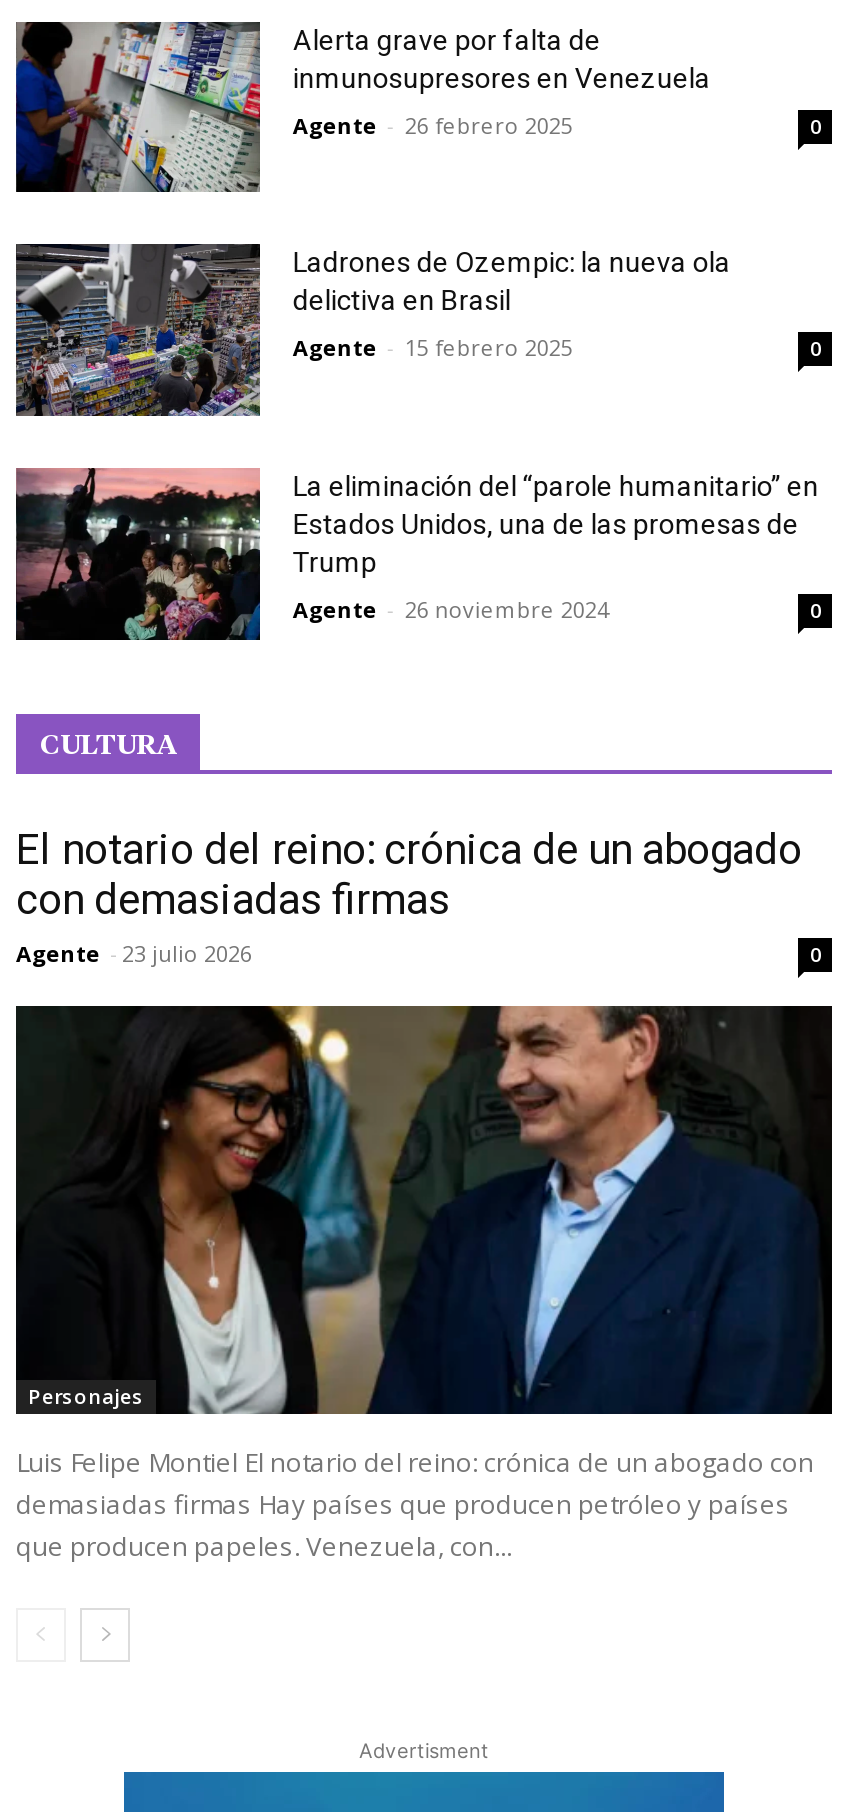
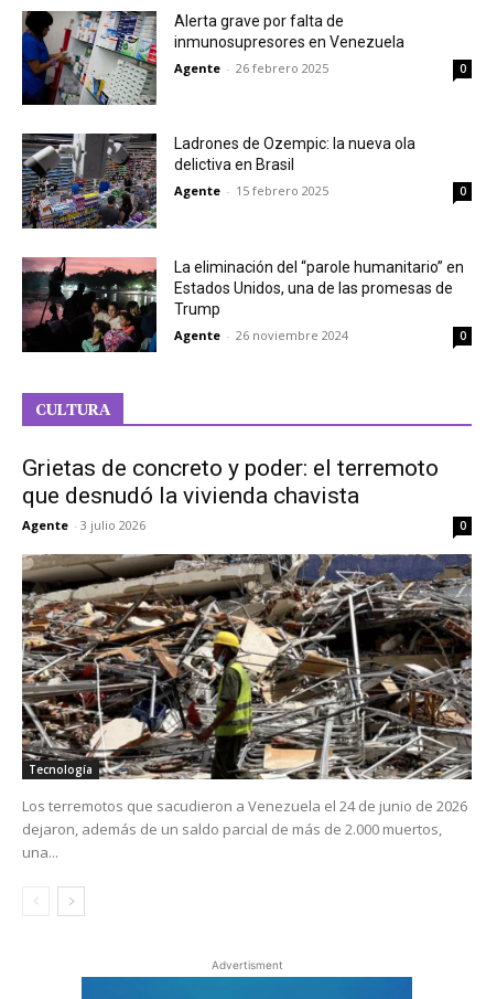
[16,826,802,968] El notario del reino: crónica de un abogado | con demasiadas firmas | Agente - 23 julio 2026 -> [22,455,439,533] Grietas de concreto y poder: el terremoto | que desnudó la vivienda chavista | Agente - 3 julio 2026
[14,1004,834,1416] [image] | Personajes -> [21,553,473,780] [image] | Tecnología
[16,1444,814,1564] Luis Felipe Montiel El notario del reino: crónica de un abogado con | demasiadas firmas Hay países que producen petróleo y países | que producen papeles. Venezuela, con... -> [22,796,467,862] Los terremotos que sacudieron a Venezuela el 24 de junio de 2026 | dejaron, además de un saldo parcial de más de 2.000 muertos, | una...

